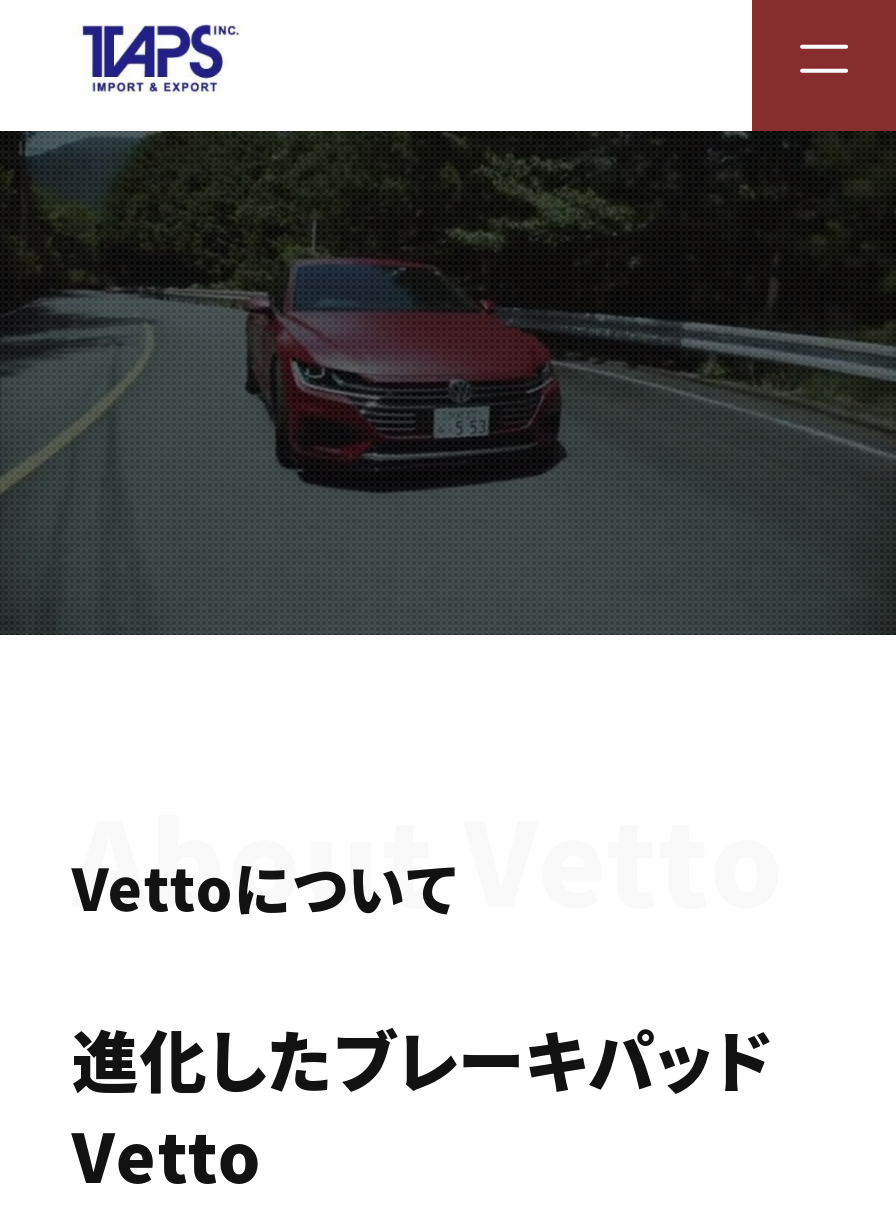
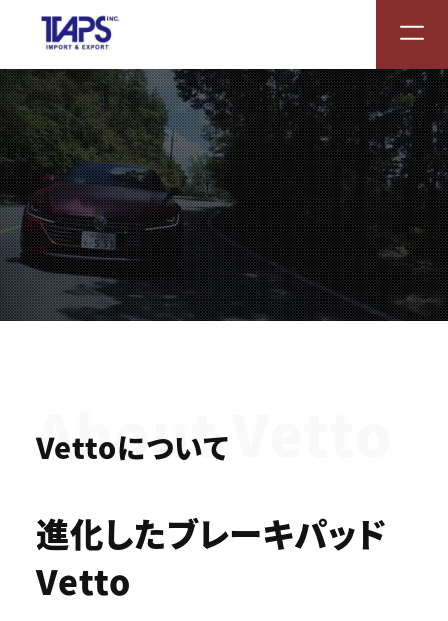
[6,131,890,635] [image] -> [3,69,445,320] [image]

